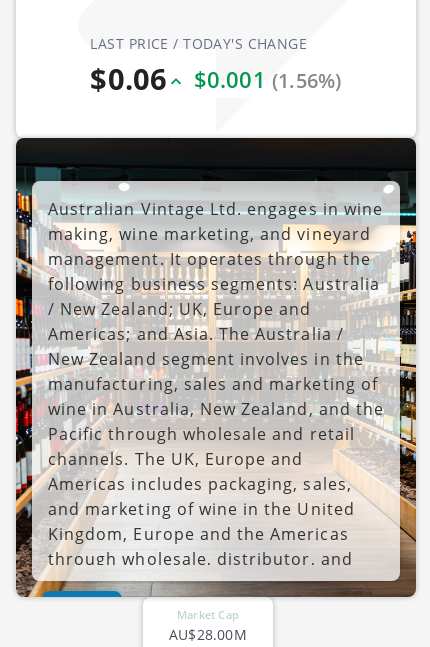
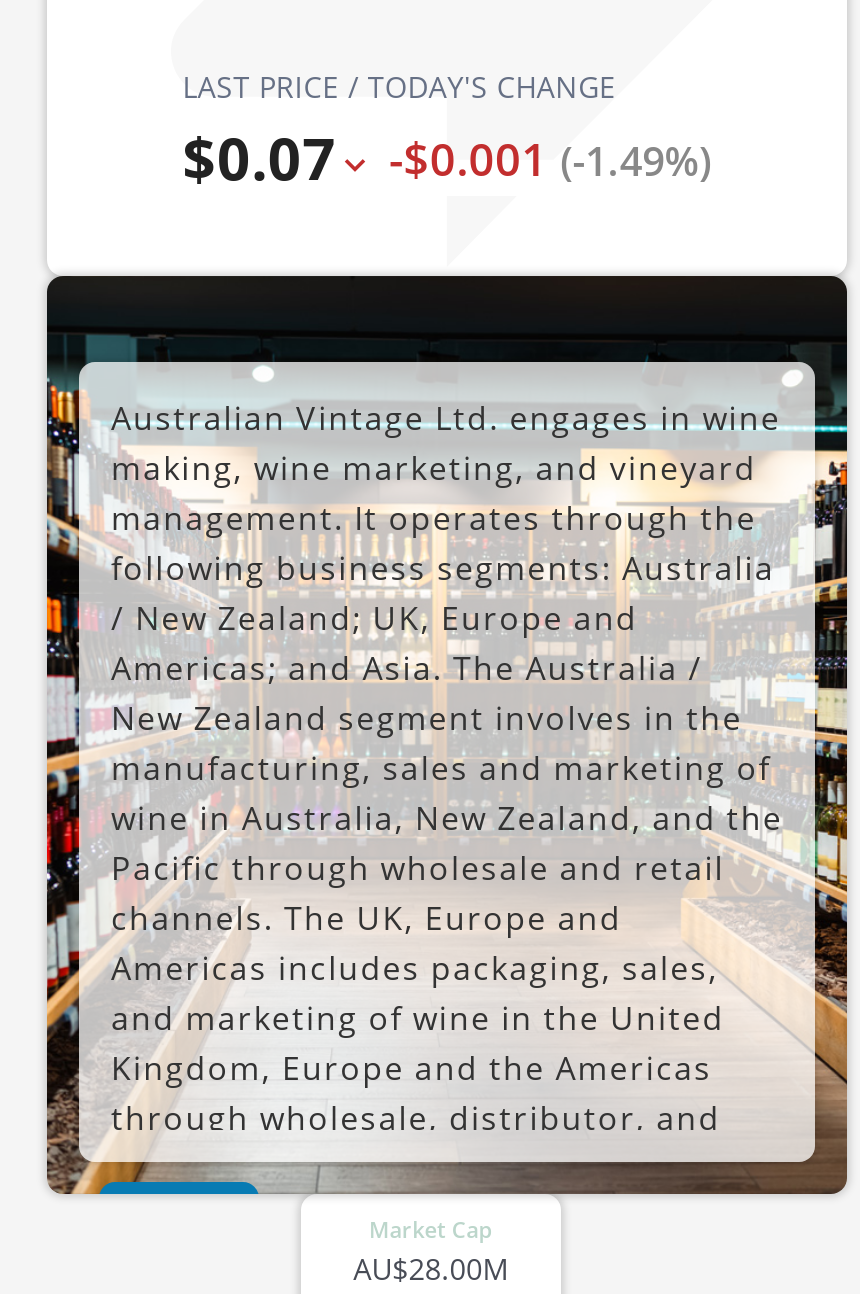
[90,59,167,99] $0.06 -> [183,119,337,199] $0.07
[194,64,341,95] $0.001 (1.56%) -> [389,128,711,190] -$0.001 (-1.49%)

